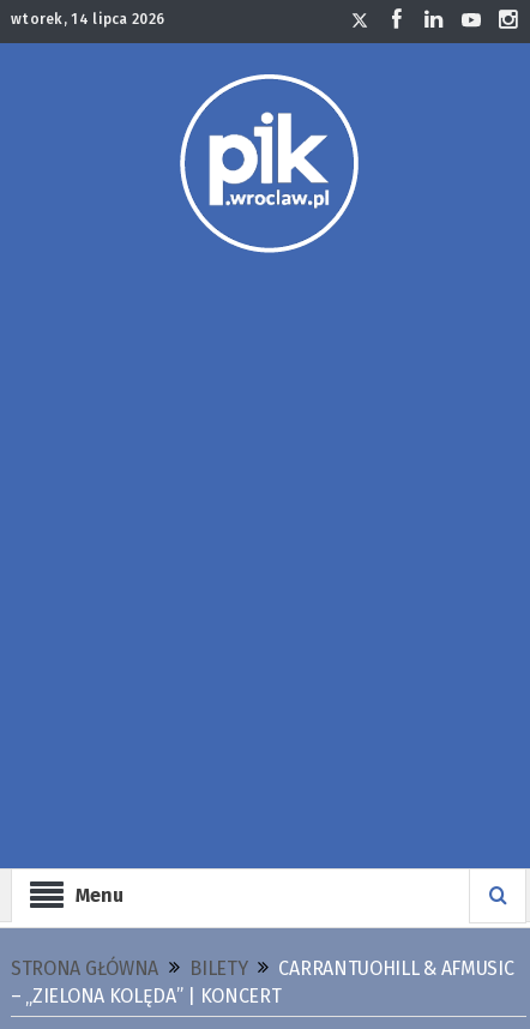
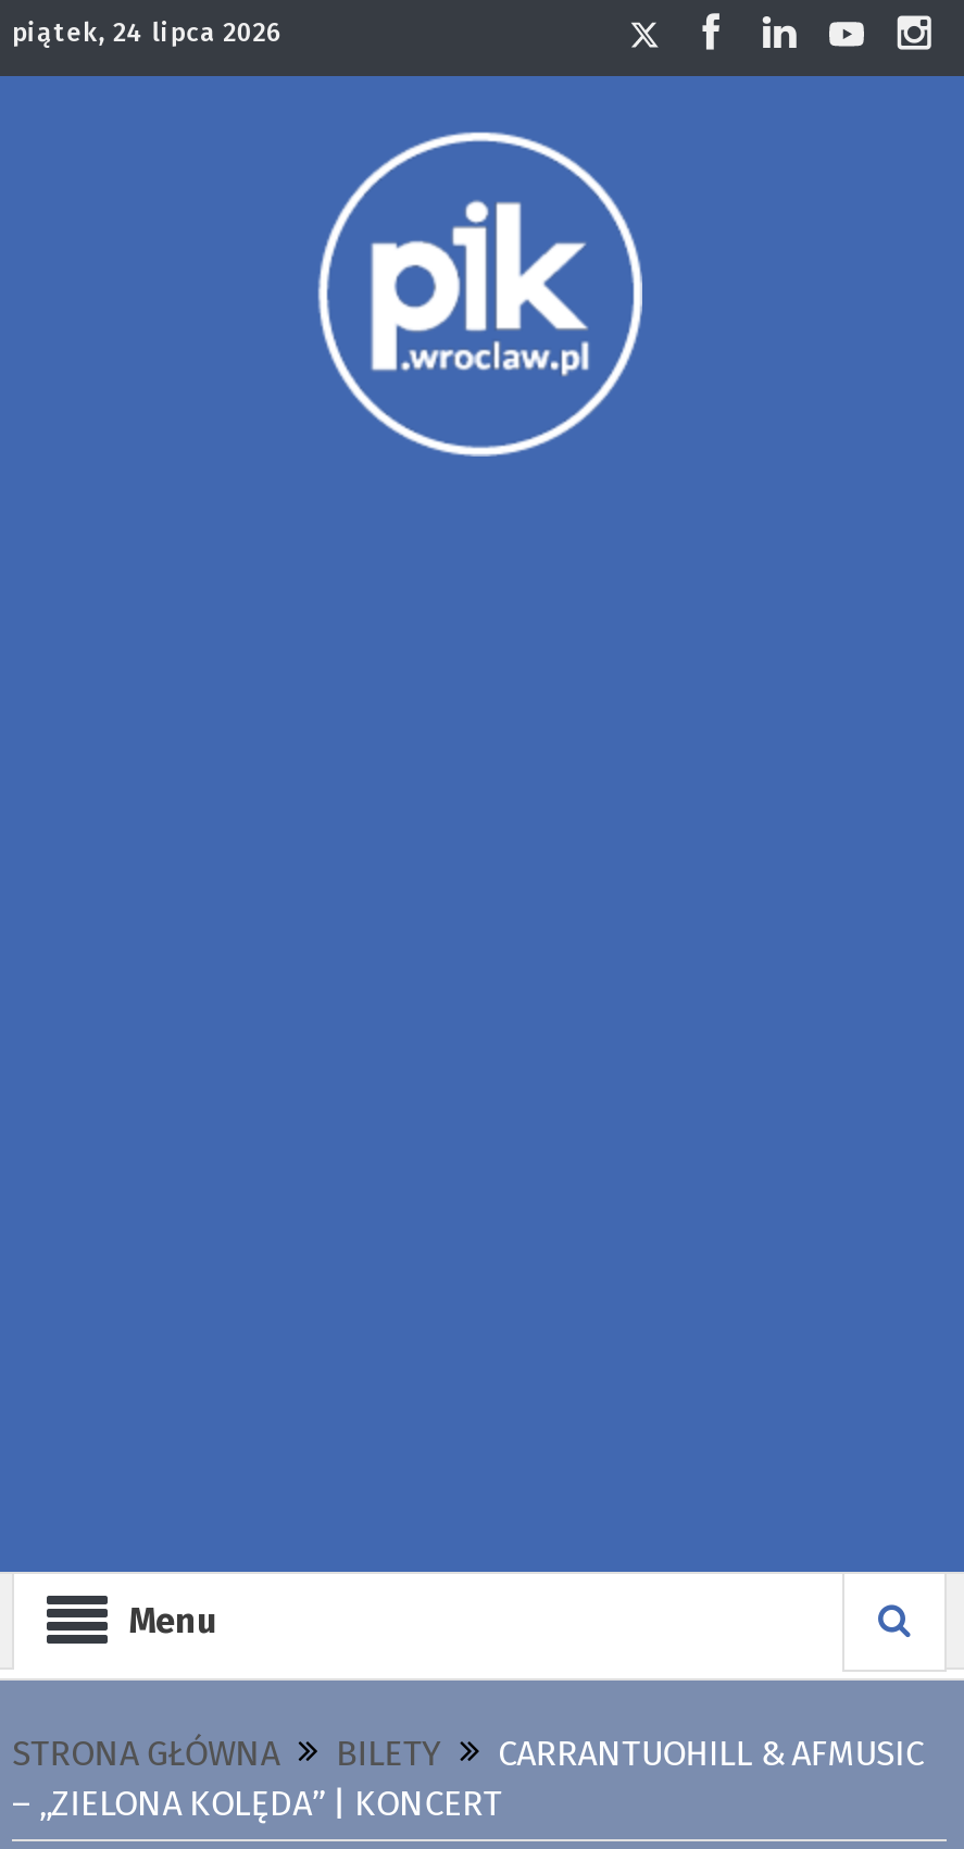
[11,11,165,28] wtorek, 14 lipca 2026 -> [12,17,282,48] piątek, 24 lipca 2026

